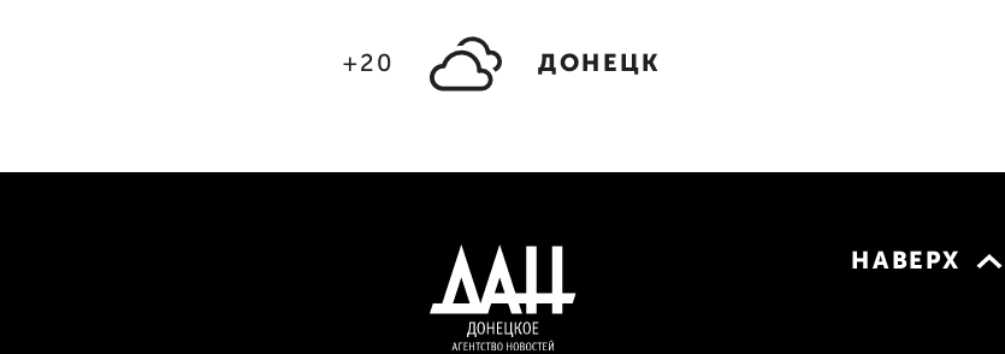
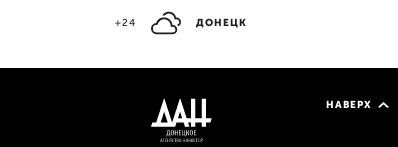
[343,49,394,76] +20 -> [115,17,136,28] +24

